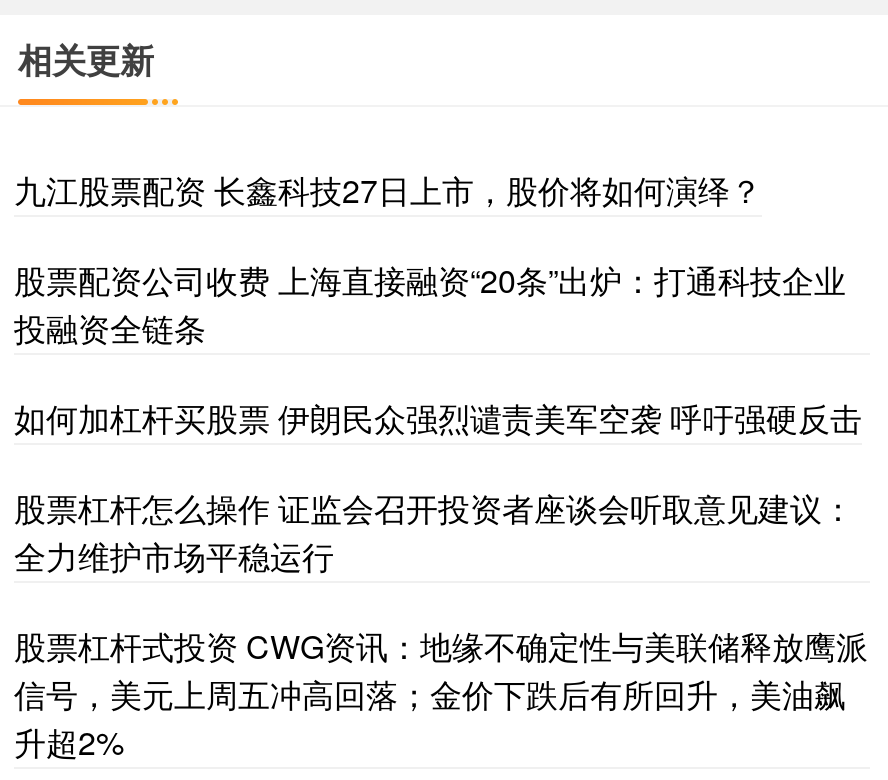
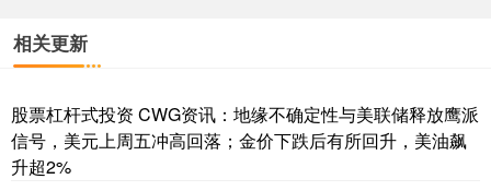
[14,167,862,579] 九江股票配资 长鑫科技27日上市，股价将如何演绎？ | 股票配资公司收费 上海直接融资“20条”出炉：打通科技企业 | 投融资全链条 | 如何加杠杆买股票 伊朗民众强烈谴责美军空袭 呼吁强硬反击 | 股票杠杆怎么操作 证监会召开投资者座谈会听取意见建议： | 全力维护市场平稳运行 -> none

